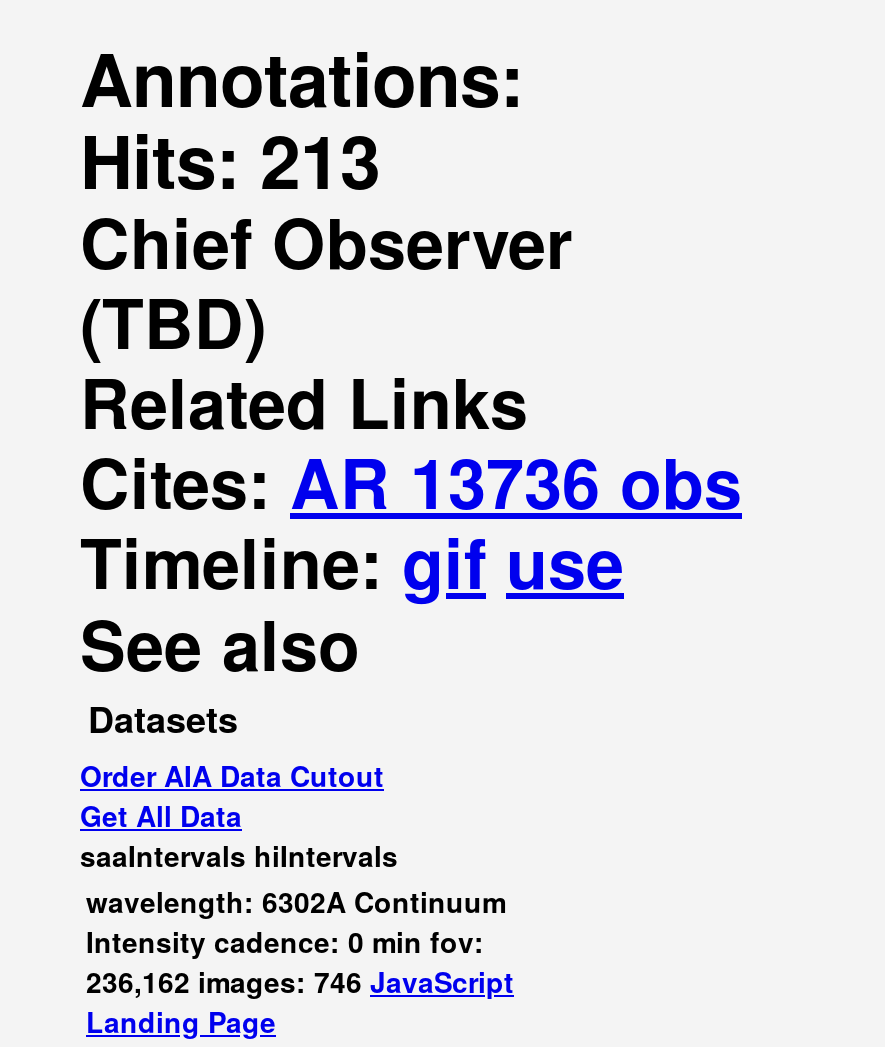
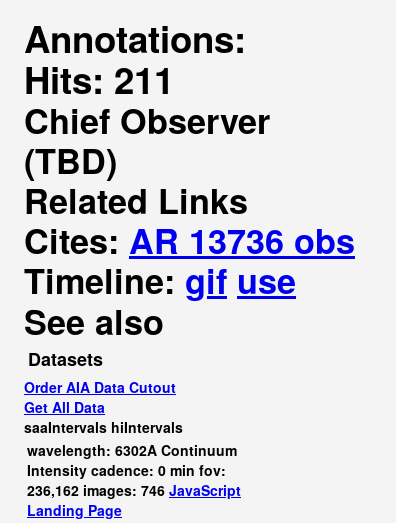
[80,107,380,211] Hits: 213 -> [24,53,174,105] Hits: 211

